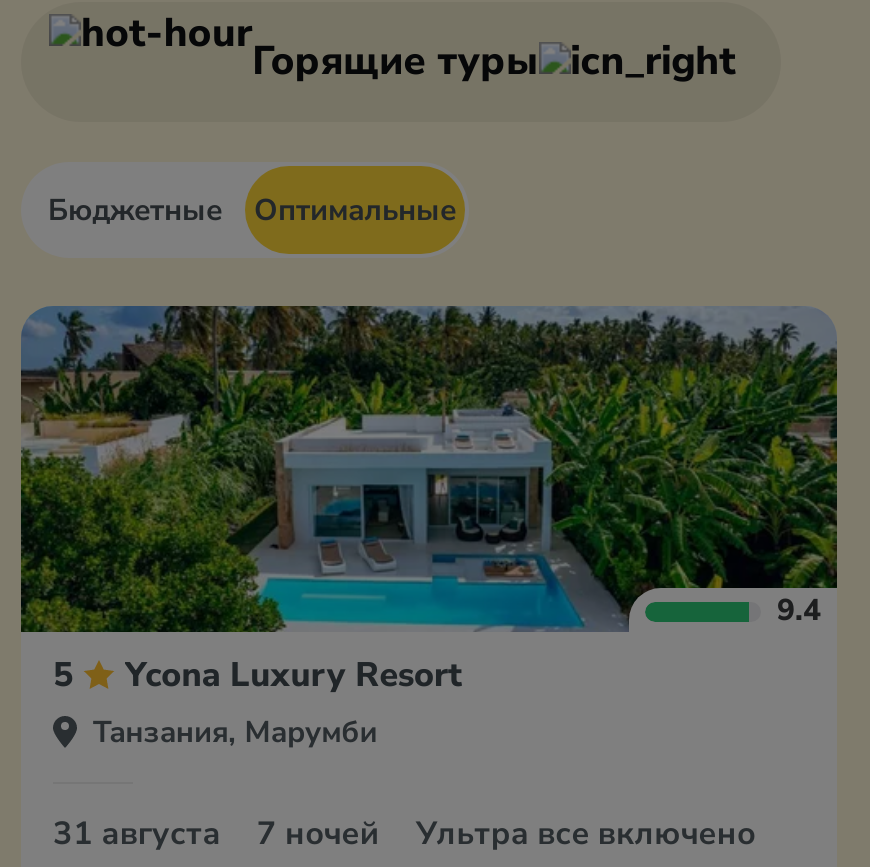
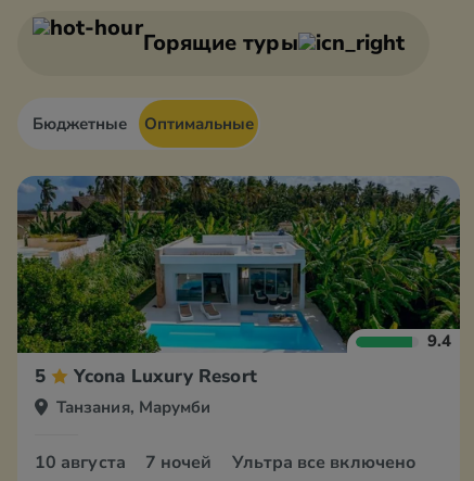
[53,812,755,856] 31 августа 7 ночей Ультра все включено -> [35,451,416,474] 10 августа 7 ночей Ультра все включено

